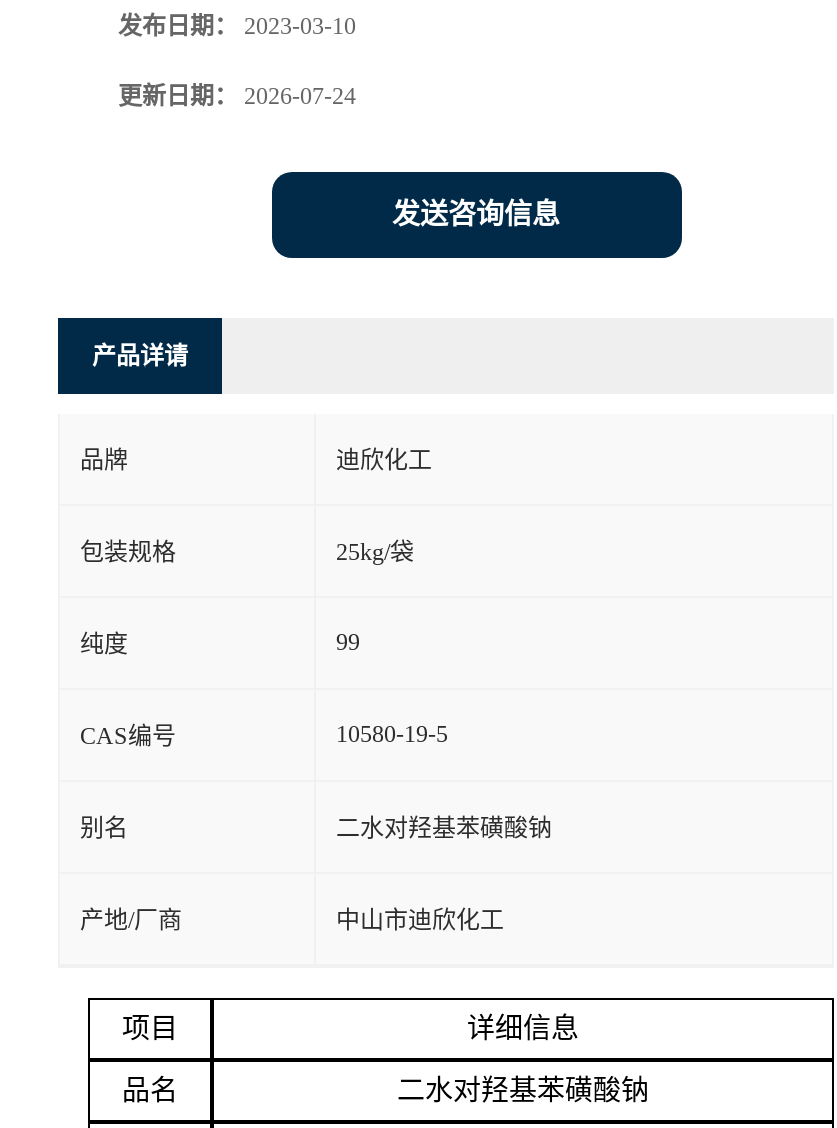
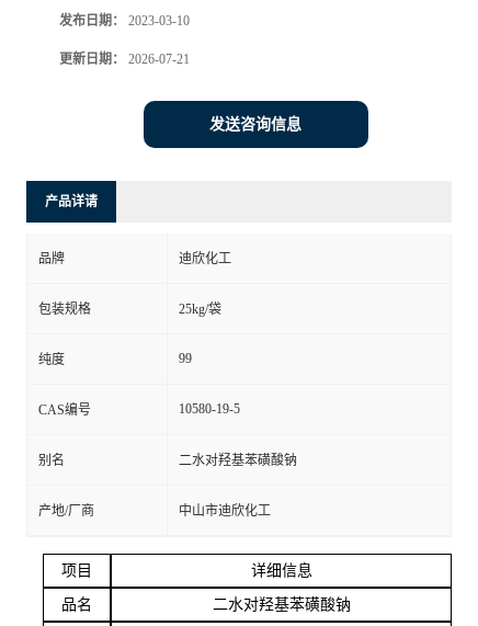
[118,83,356,111] 更新日期：2026-07-24 -> [59,52,190,67] 更新日期：2026-07-21

